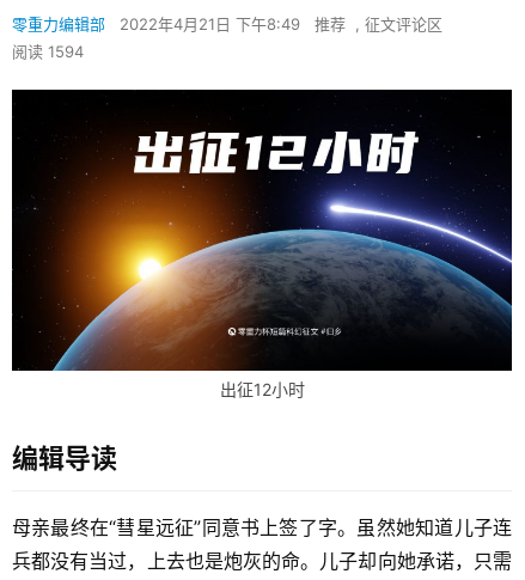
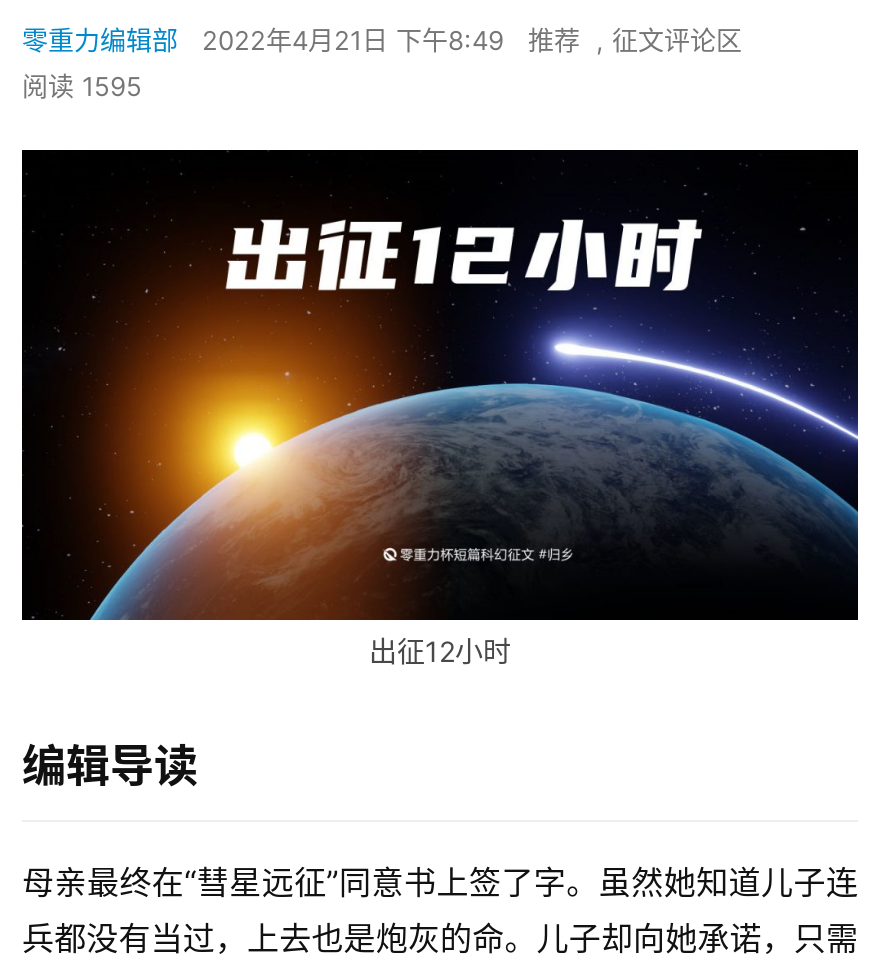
[12,42,84,61] 阅读 1594 -> [22,70,142,102] 阅读 1595

